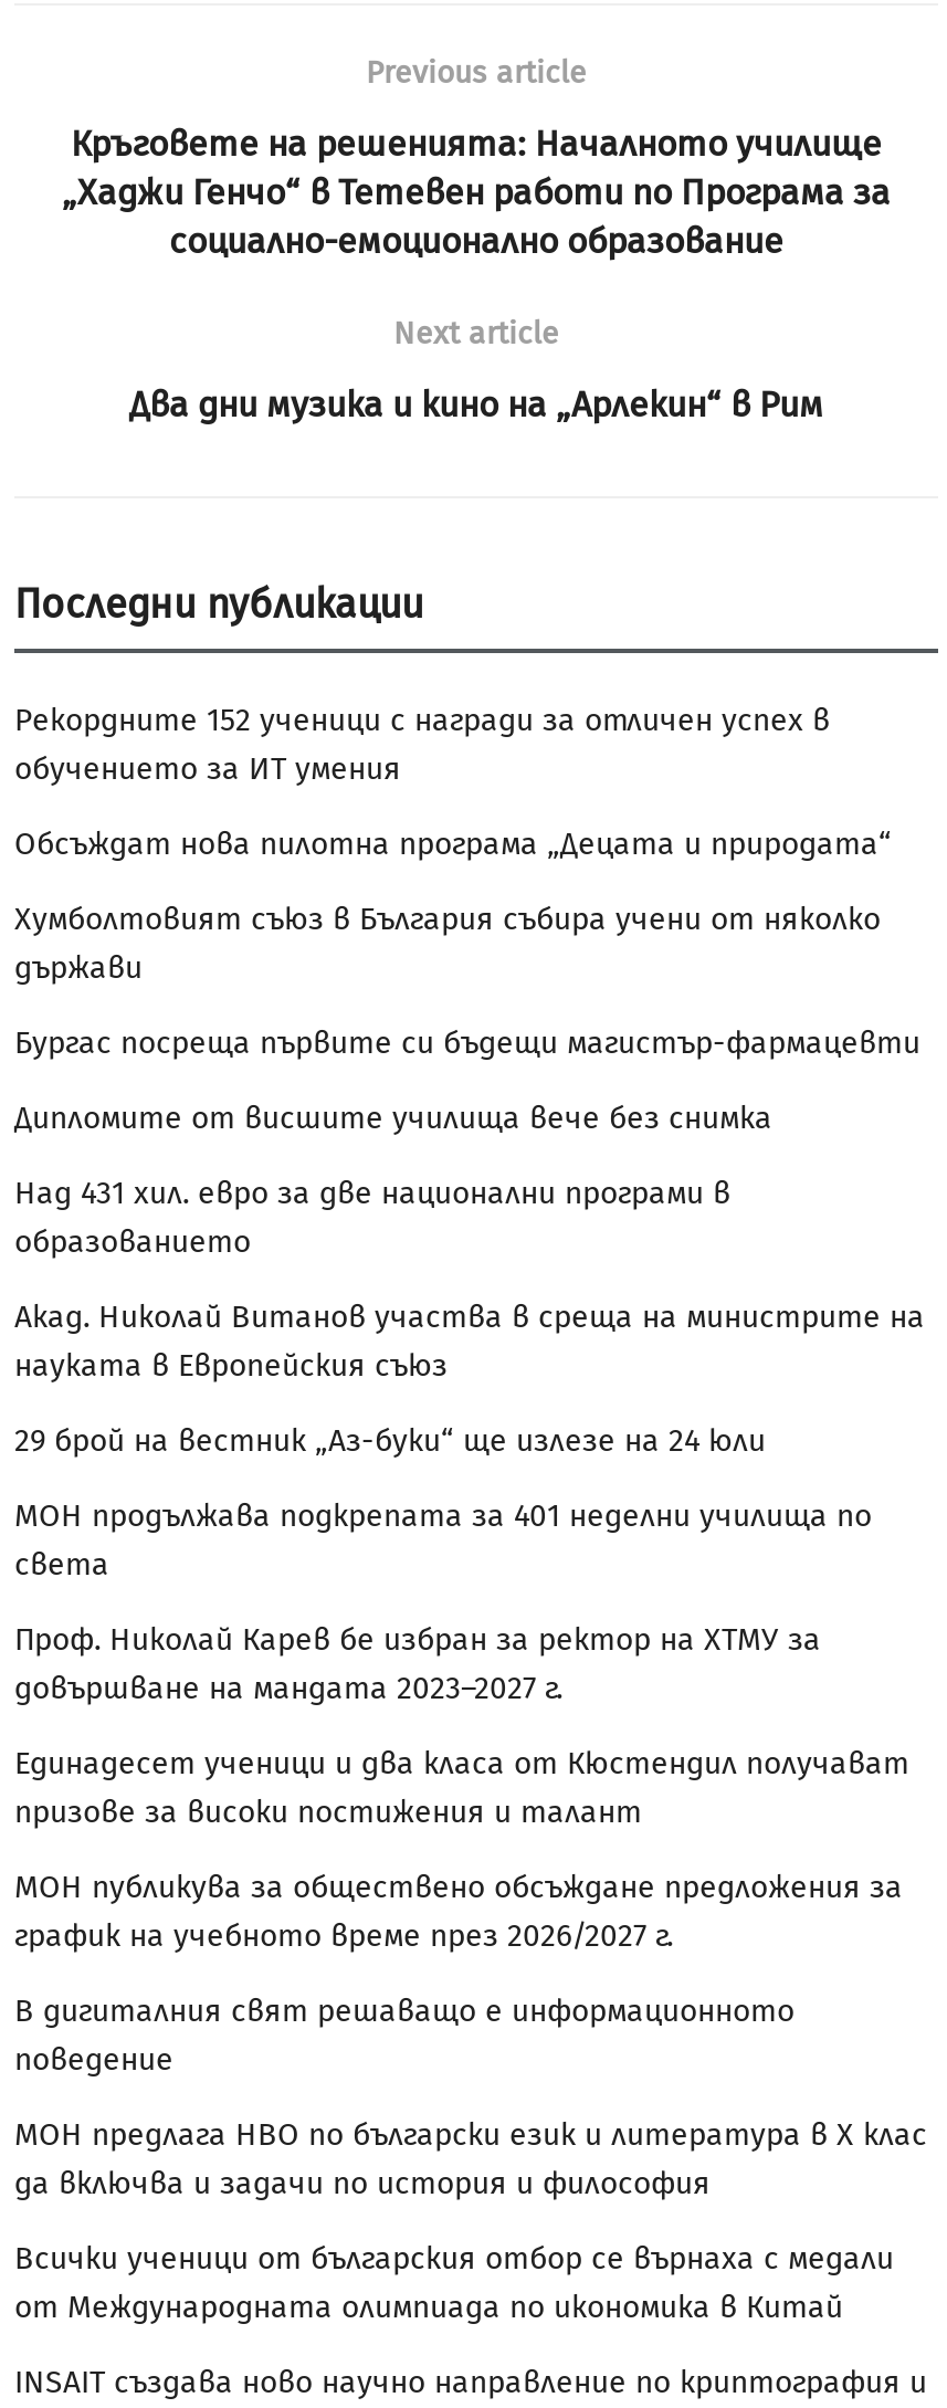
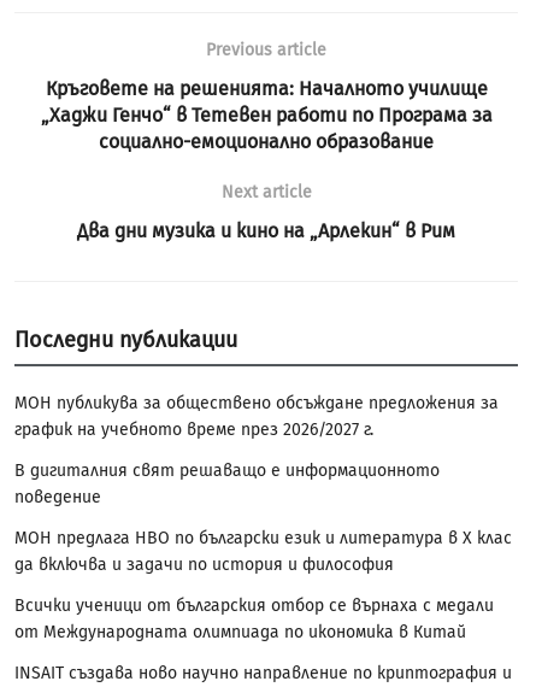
[14,702,925,1831] Рекордните 152 ученици с награди за отличен успех в | обучението за ИТ умения | Обсъждат нова пилотна програма „Децата и природата“ | Хумболтовият съюз в България събира учени от няколко | държави | Бургас посреща първите си бъдещи магистър-фармацевти | Дипломите от висшите училища вече без снимка | Над 431 хил. евро за две национални програми в | образованието | Акад. Николай Витанов участва в среща на министрите на | науката в Европейския съюз | 29 брой на вестник „Аз-буки“ ще излезе на 24 юли | МОН продължава подкрепата за 401 неделни училища по | света | Проф. Николай Карев бе избран за ректор на ХТМУ за | довършване на мандата 2023–2027 г. | Единадесет ученици и два класа от Кюстендил получават | призове за високи постижения и талант -> none

